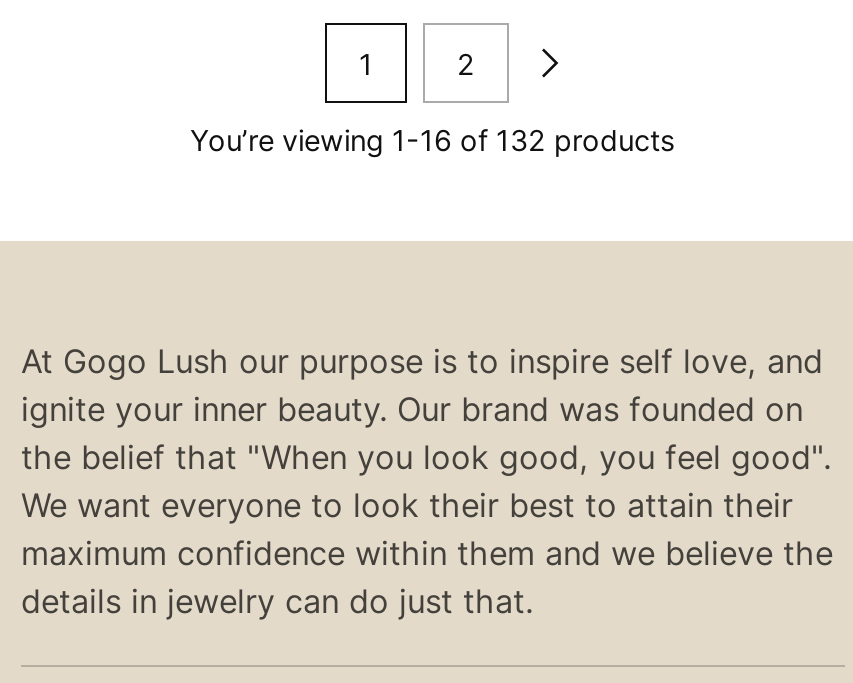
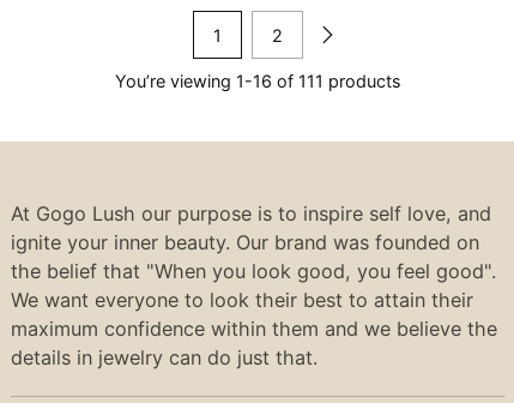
[190,123,676,157] You’re viewing 1-16 of 132 products -> [114,71,401,91] You’re viewing 1-16 of 111 products

